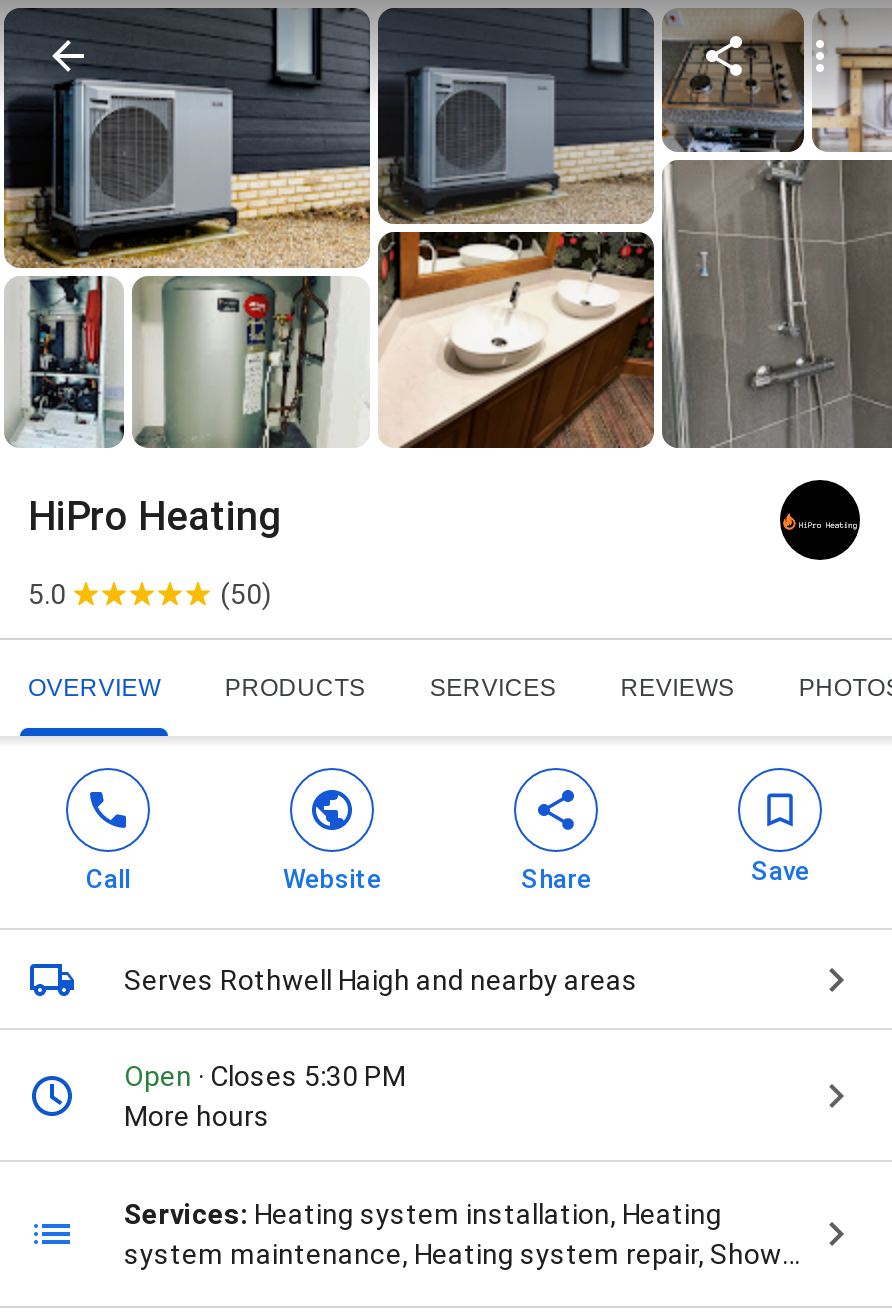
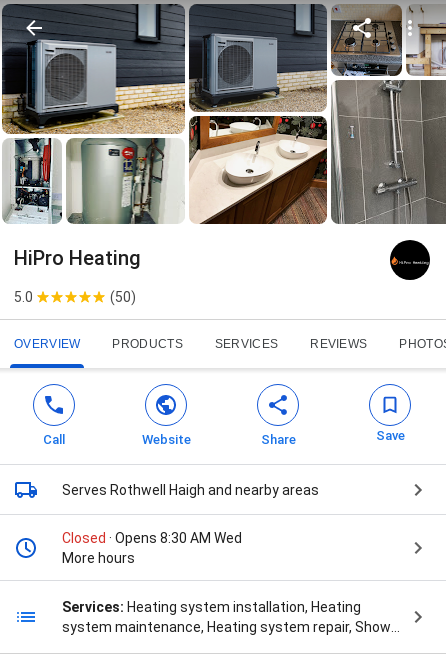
[124,1060,406,1092] Open · Closes 5:30 PM -> [62,530,242,546] Closed · Opens 8:30 AM Wed

